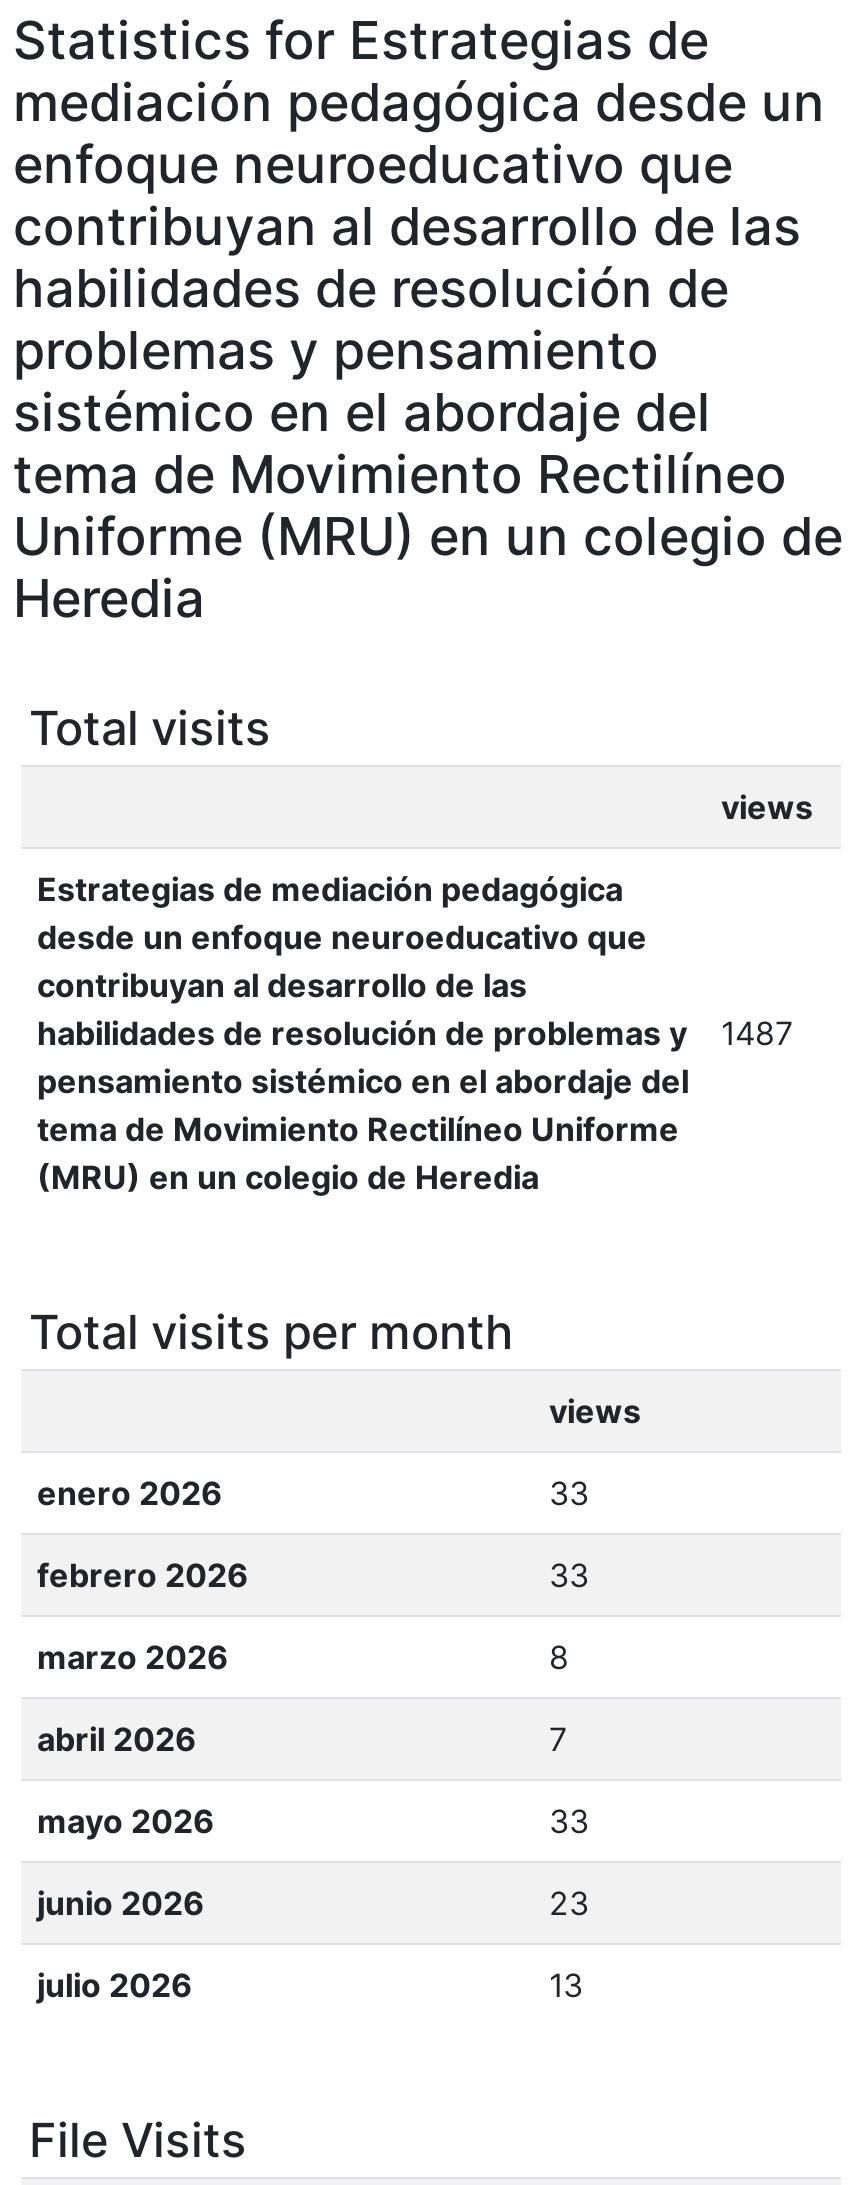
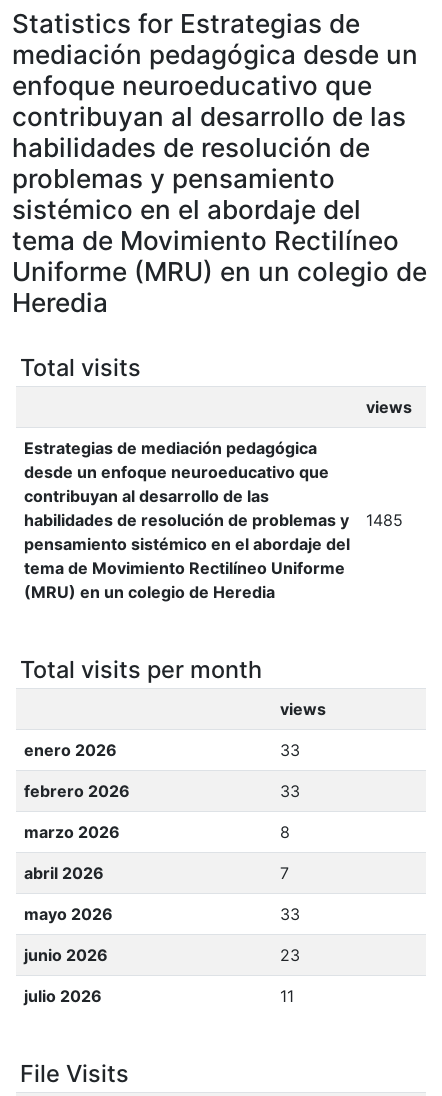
[37,1013,793,1053] habilidades de resolución de problemas y 1487 -> [24,510,403,530] habilidades de resolución de problemas y 1485
[549,1965,583,2005] 13 -> [280,986,294,1006] 11

